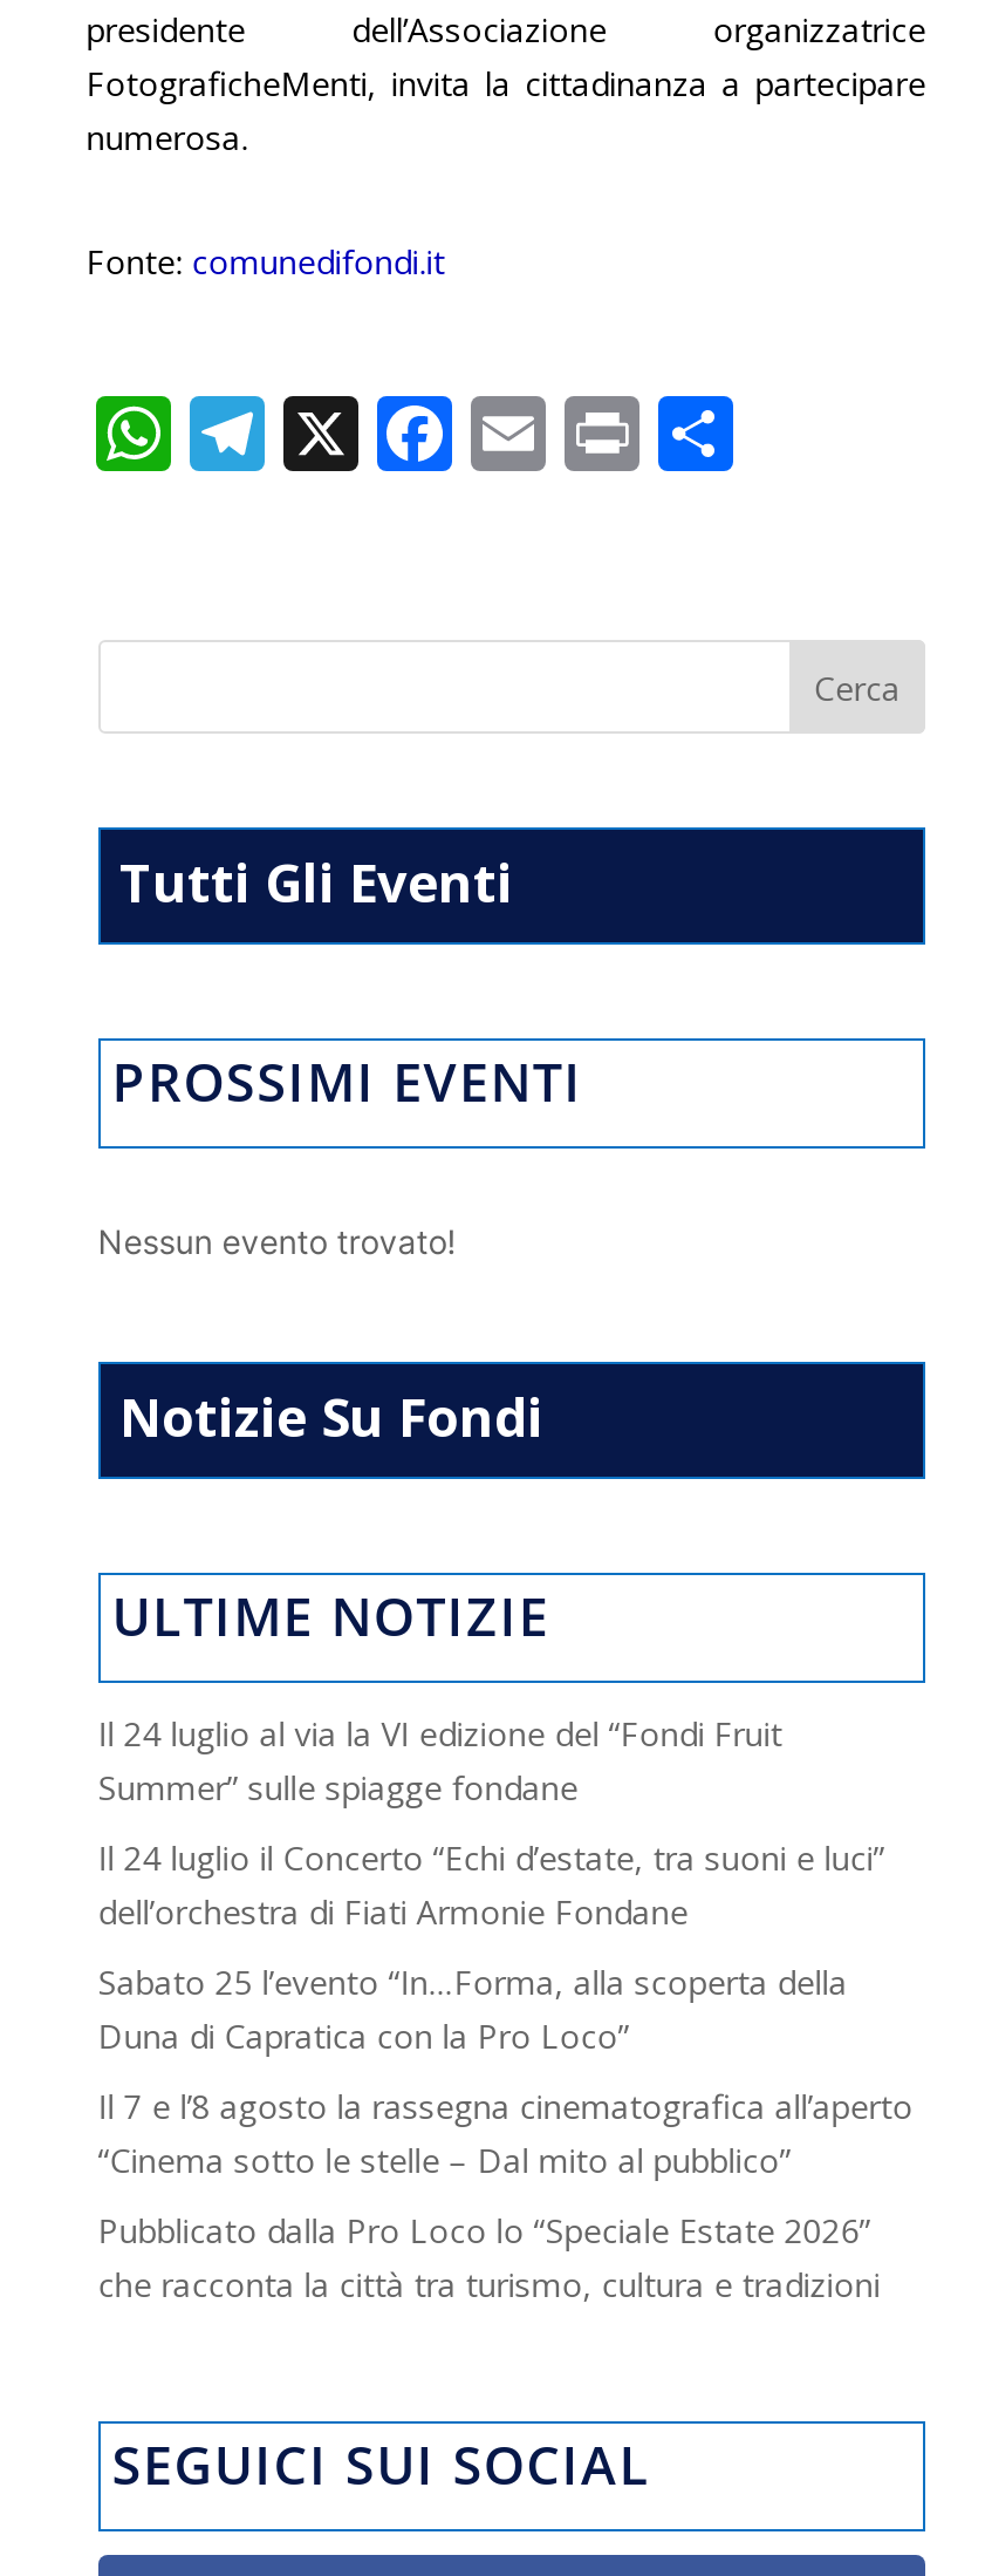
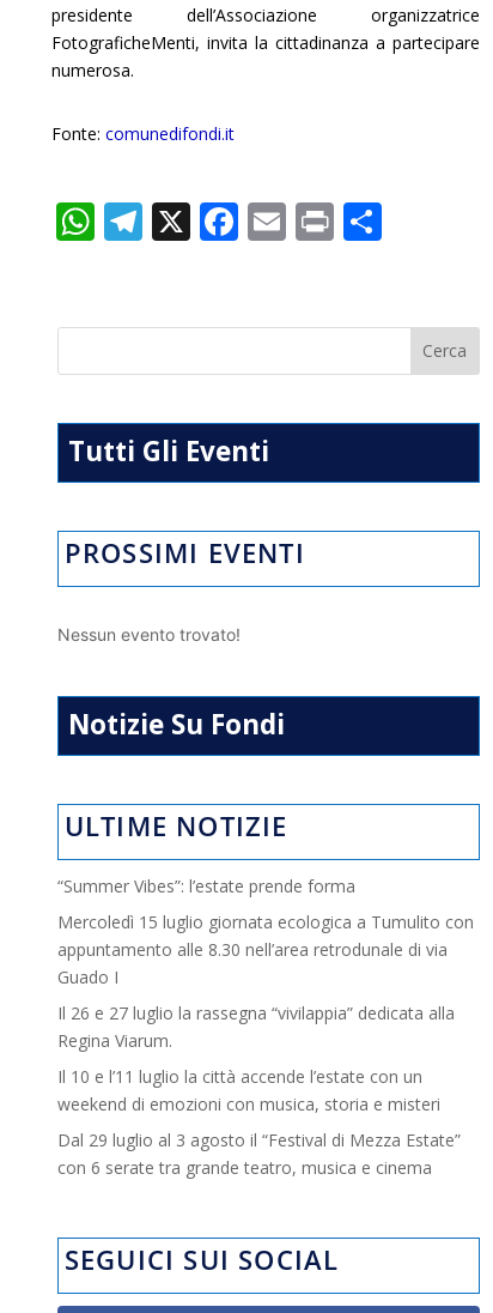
[98,1710,782,1809] Il 24 luglio al via la VI edizione del “Fondi Fruit | Summer” sulle spiagge fondane -> [57,874,355,897] “Summer Vibes”: l’estate prende forma
[98,1834,885,1933] Il 24 luglio il Concerto “Echi d’estate, tra suoni e luci” | dell’orchestra di Fiati Armonie Fondane -> [57,910,474,988] Mercoledì 15 luglio giornata ecologica a Tumulito con | appuntamento alle 8.30 nell’area retrodunale di via | Guado I
[98,1959,847,2057] Sabato 25 l’evento “In…Forma, alla scoperta della | Duna di Capratica con la Pro Loco” -> [57,1001,454,1051] Il 26 e 27 luglio la rassegna “vivilappia” dedicata alla | Regina Viarum.
[98,2083,913,2181] Il 7 e l’8 agosto la rassegna cinematografica all’aperto | “Cinema sotto le stelle – Dal mito al pubblico” -> [57,1065,440,1115] Il 10 e l’11 luglio la città accende l’estate con un | weekend di emozioni con musica, storia e misteri
[98,2207,880,2306] Pubblicato dalla Pro Loco lo “Speciale Estate 2026” | che racconta la città tra turismo, cultura e tradizioni -> [57,1128,460,1178] Dal 29 luglio al 3 agosto il “Festival di Mezza Estate” | con 6 serate tra grande teatro, musica e cinema

